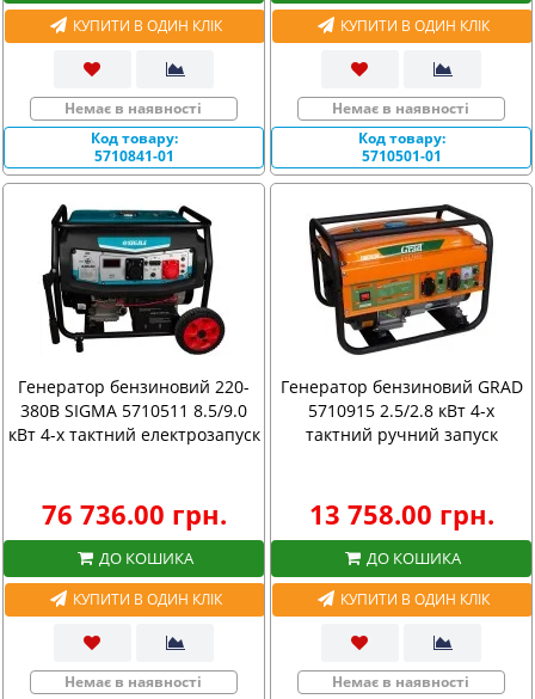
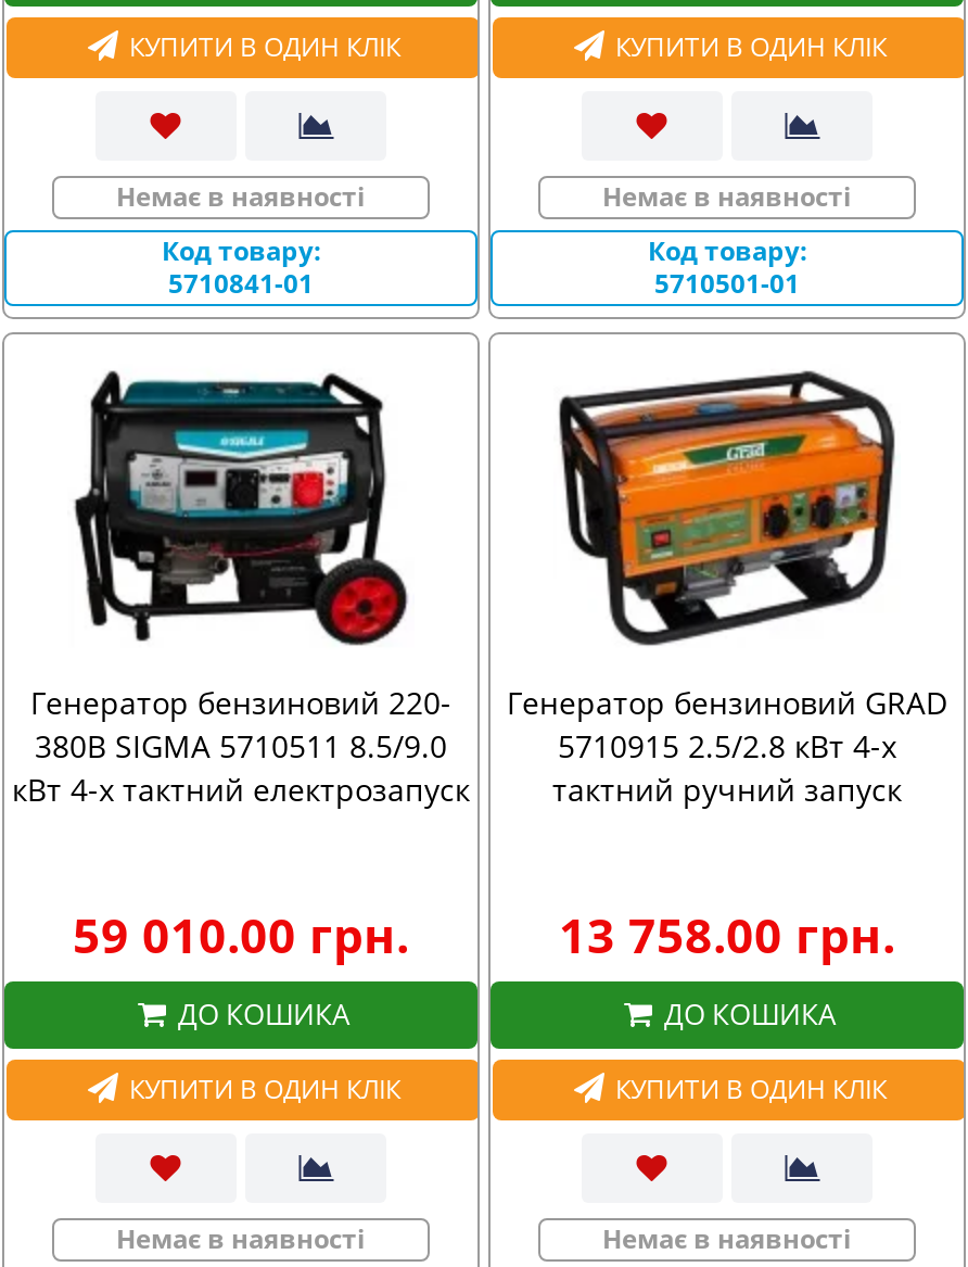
[41,496,226,532] 76 736.00 грн. -> [73,901,409,966] 59 010.00 грн.

